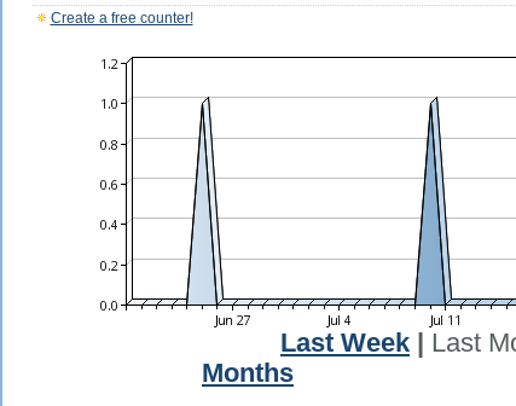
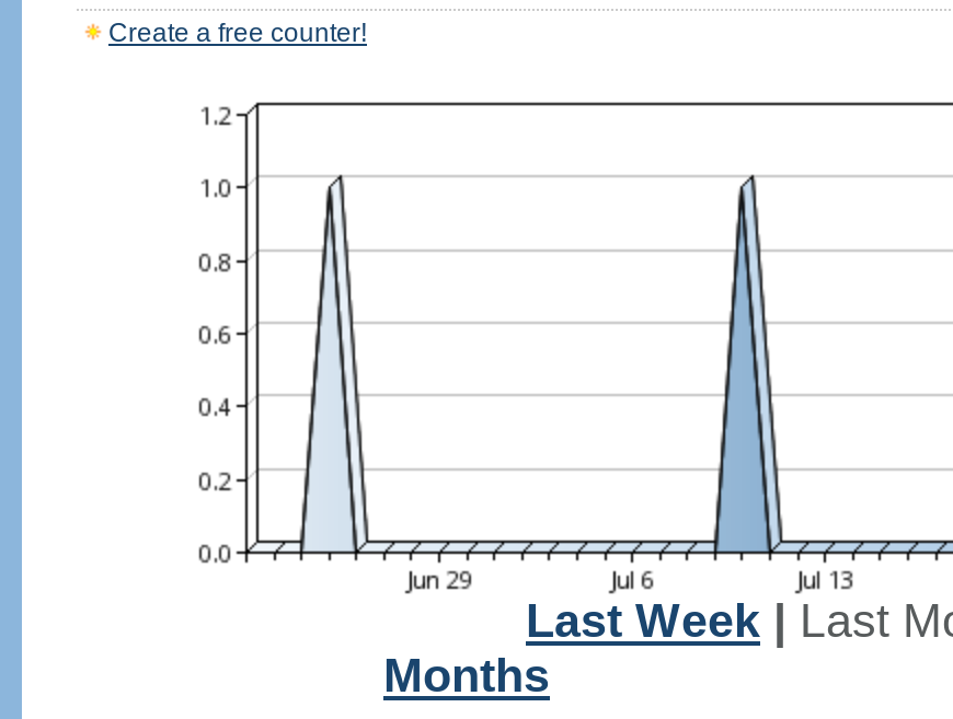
[155,95,225,306] [image] -> [296,173,423,552] [image]
[383,95,453,306] [image] -> [710,173,837,554] [image]

